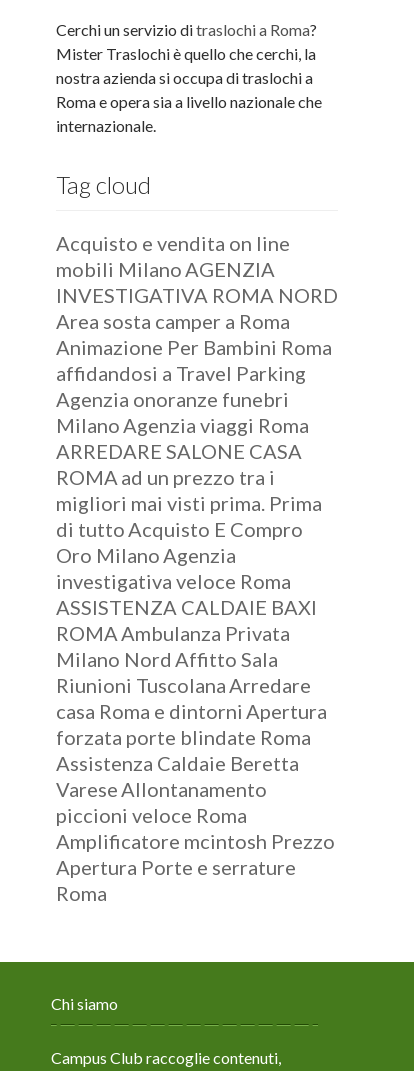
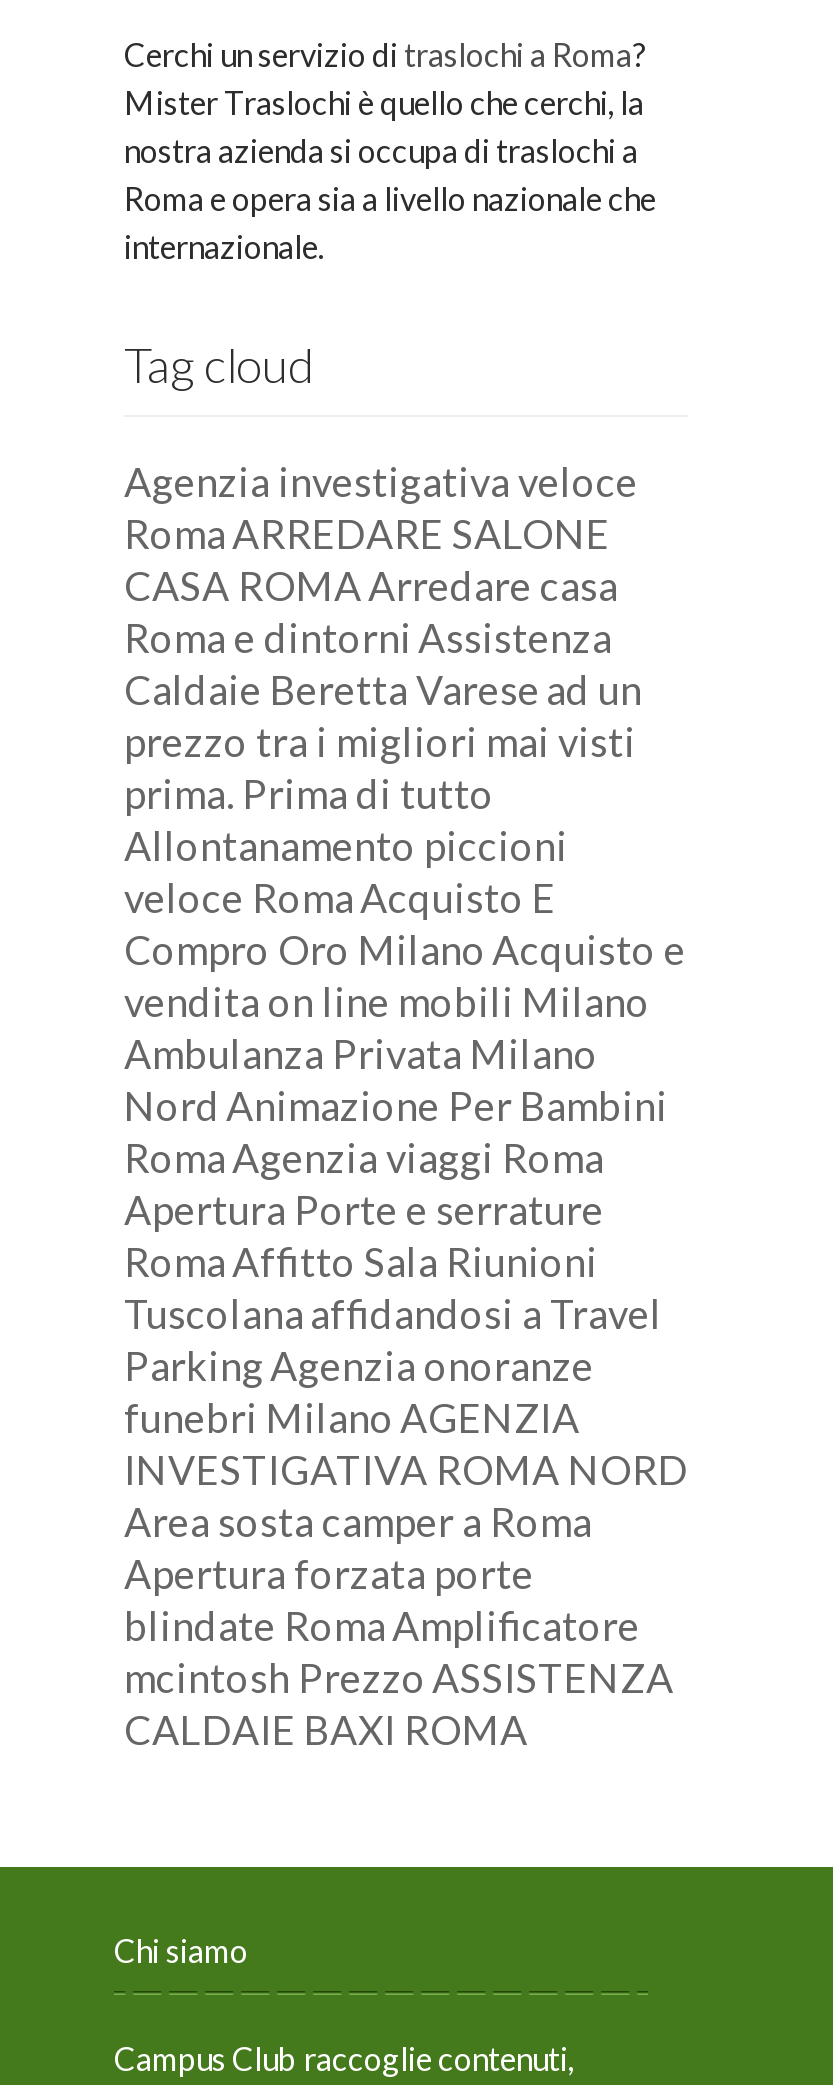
[56,231,290,281] Acquisto e vendita on line | mobili Milano AGENZIA -> [124,457,686,1441] Agenzia investigativa veloce | Roma ARREDARE SALONE | CASA ROMA Arredare casa | Roma e dintorni Assistenza | Caldaie Beretta Varese ad un | prezzo tra i migliori mai visti | prima. Prima di tutto | Allontanamento piccioni | veloce Roma Acquisto E | Compro Oro Milano Acquisto e | vendita on line mobili Milano | Ambulanza Privata Milano | Nord Animazione Per Bambini | Roma Agenzia viaggi Roma | Roma Affitto Sala Riunioni | Tuscolana affidandosi a Travel | Parking Agenzia onoranze | funebri Milano AGENZIA
moved [56,283,338,333] -> [124,1445,688,1545]: INVESTIGATIVA ROMA NORD | Area sosta camper a Roma
[56,335,335,905] Animazione Per Bambini Roma | affidandosi a Travel Parking | Agenzia onoranze funebri | Milano Agenzia viaggi Roma | ARREDARE SALONE CASA | ROMA ad un prezzo tra i | migliori mai visti prima. Prima | di tutto Acquisto E Compro | Oro Milano Agenzia | investigativa veloce Roma | ASSISTENZA CALDAIE BAXI | ROMA Ambulanza Privata | Milano Nord Affitto Sala | Riunioni Tuscolana Arredare | casa Roma e dintorni Apertura | forzata porte blindate Roma | Assistenza Caldaie Beretta | Varese Allontanamento | piccioni veloce Roma | Amplificatore mcintosh Prezzo | Roma -> [124,1549,674,1753] Apertura forzata porte | blindate Roma Amplificatore | mcintosh Prezzo ASSISTENZA | CALDAIE BAXI ROMA
moved [56,855,296,879] -> [124,1185,604,1233]: Apertura Porte e serrature

